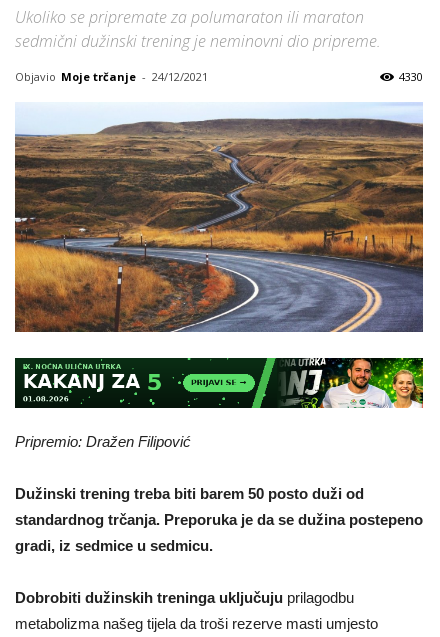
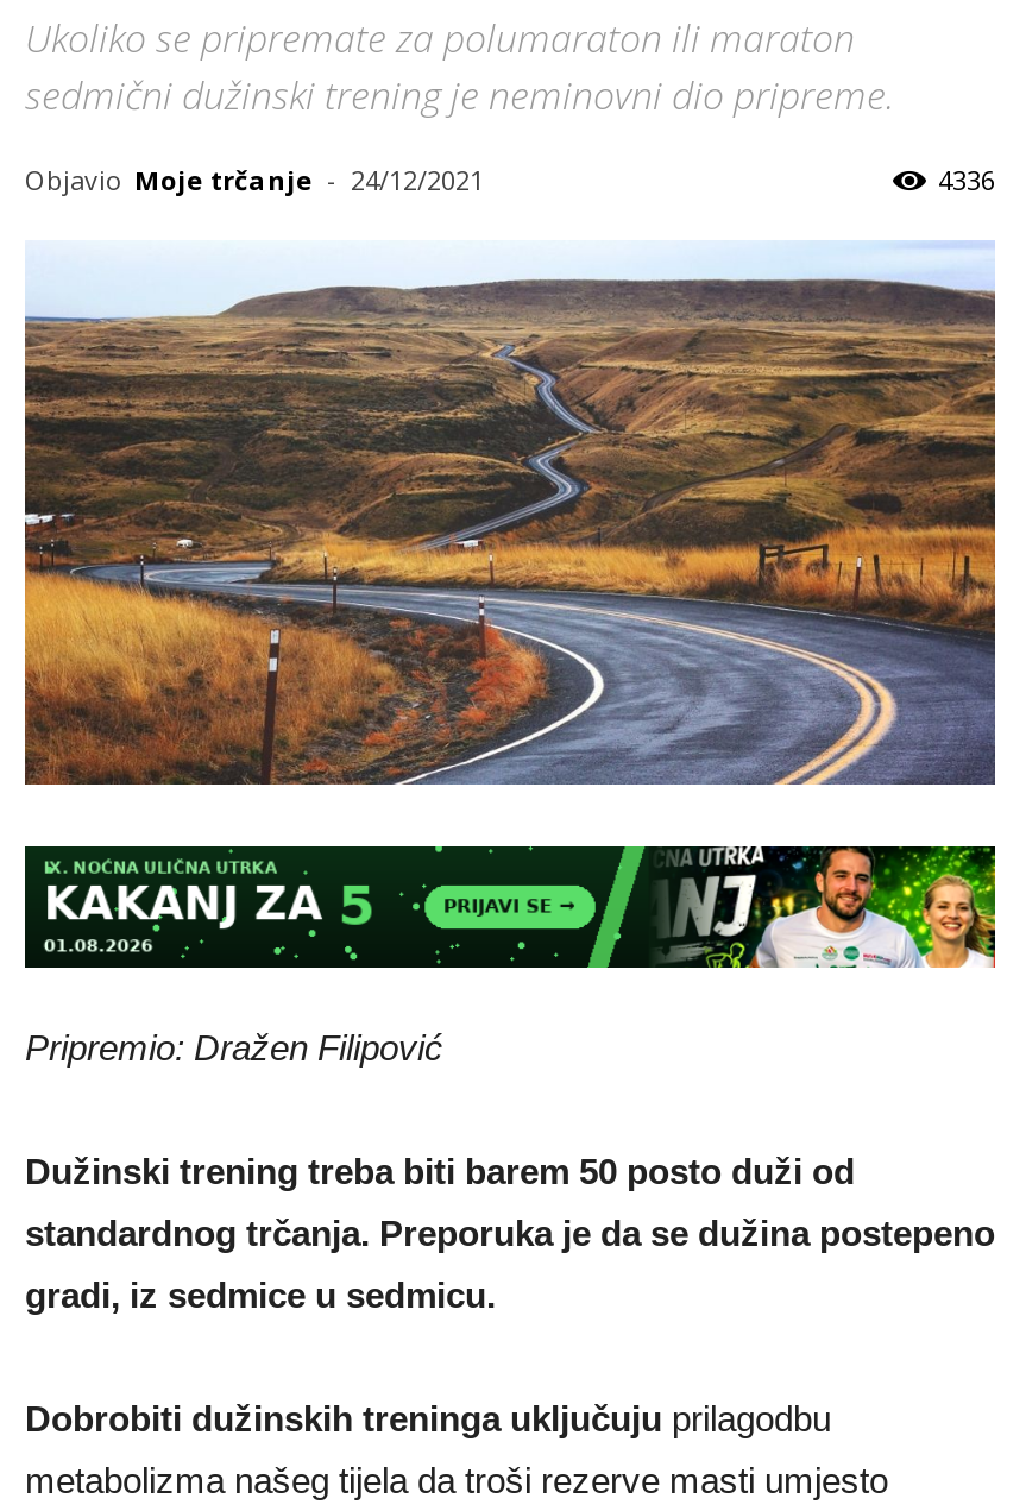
[399,69,423,84] 4330 -> [938,162,995,197] 4336

